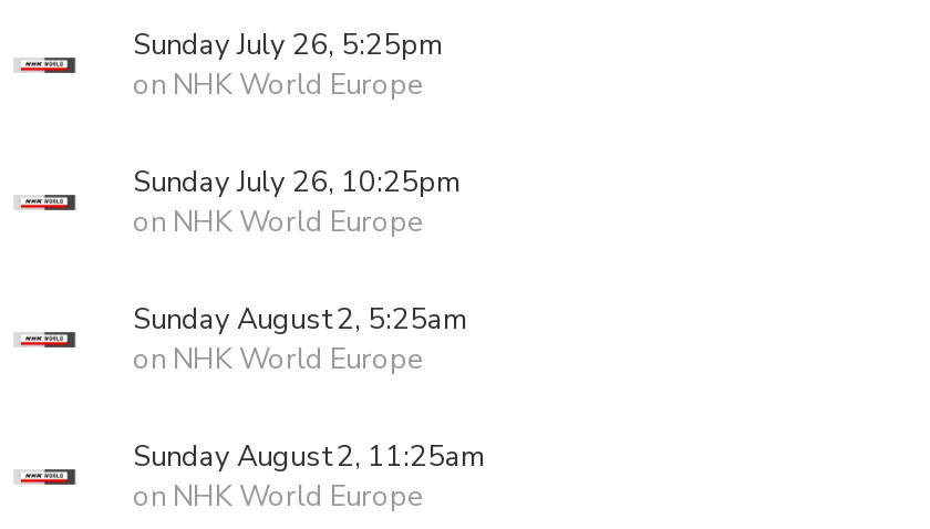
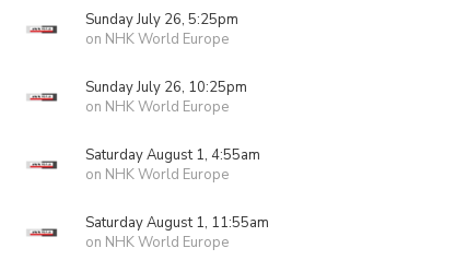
[133,300,467,340] Sunday August 2, 5:25am -> [85,145,260,165] Saturday August 1, 4:55am
[133,437,485,477] Sunday August 2, 11:25am -> [85,213,269,233] Saturday August 1, 11:55am

